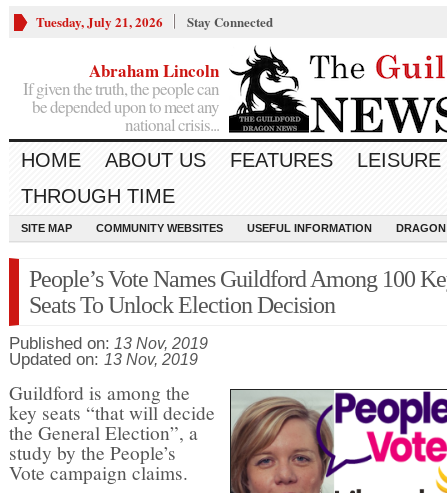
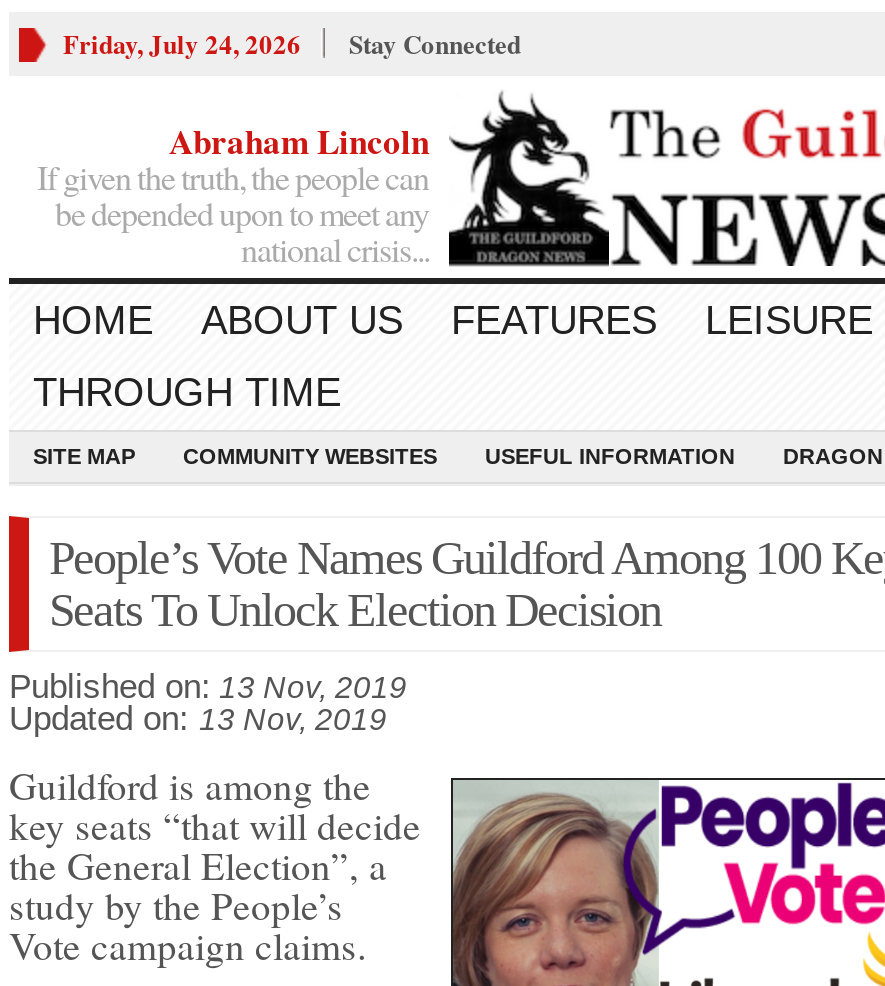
[36,12,273,31] Tuesday, July 21, 2026 Stay Connected -> [63,24,521,62] Friday, July 24, 2026 Stay Connected

